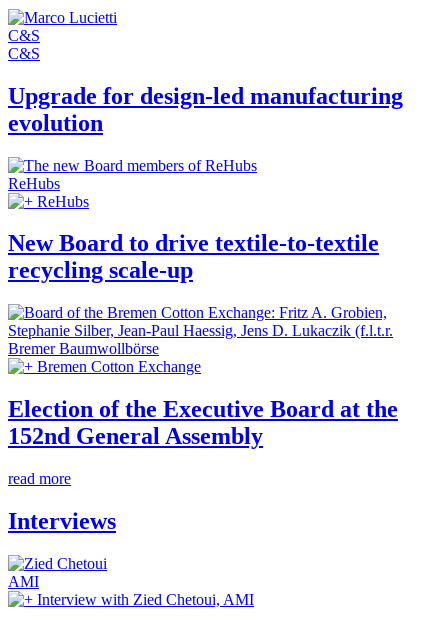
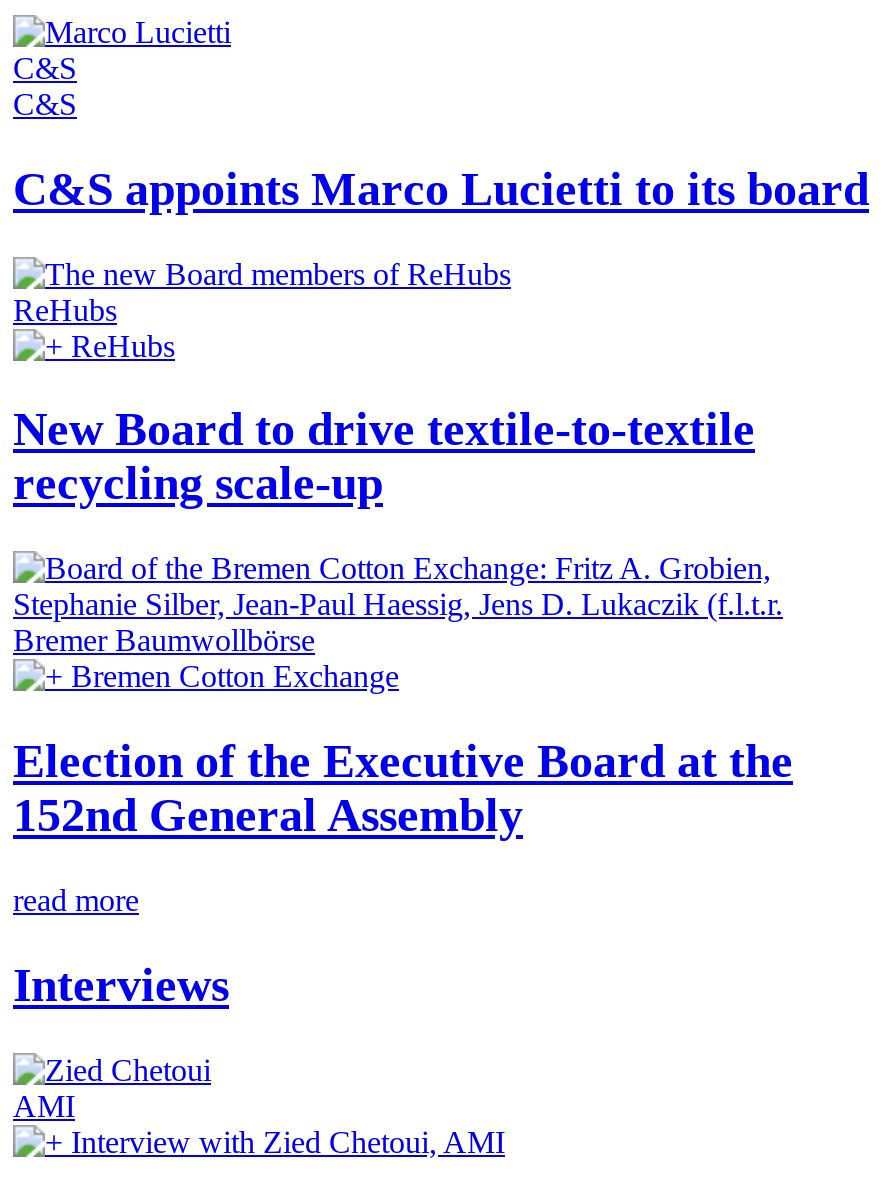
[8,83,403,136] Upgrade for design-led manufacturing | evolution -> [13,162,869,214] C&S appoints Marco Lucietti to its board

